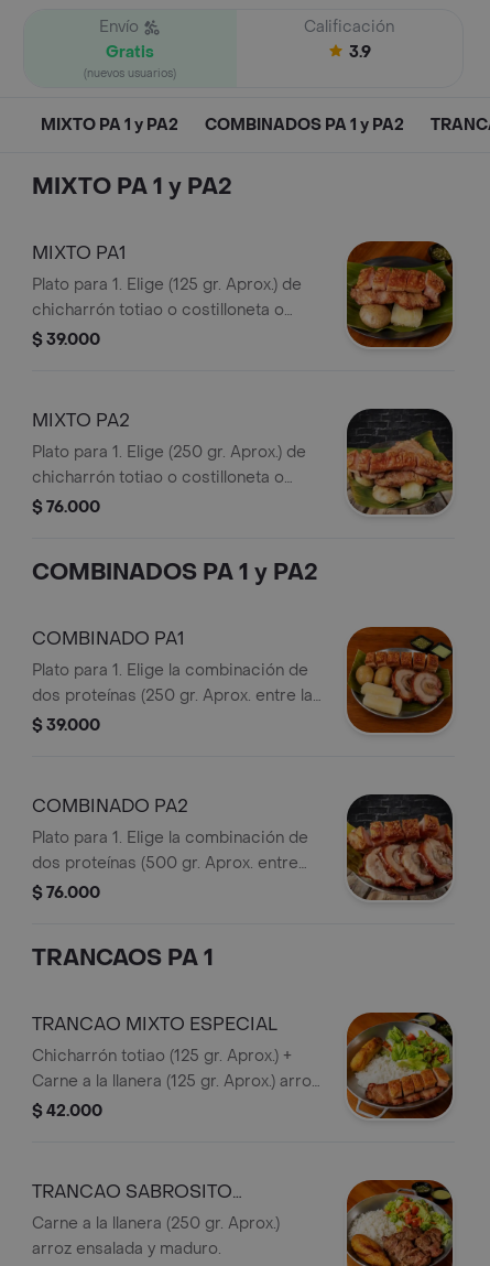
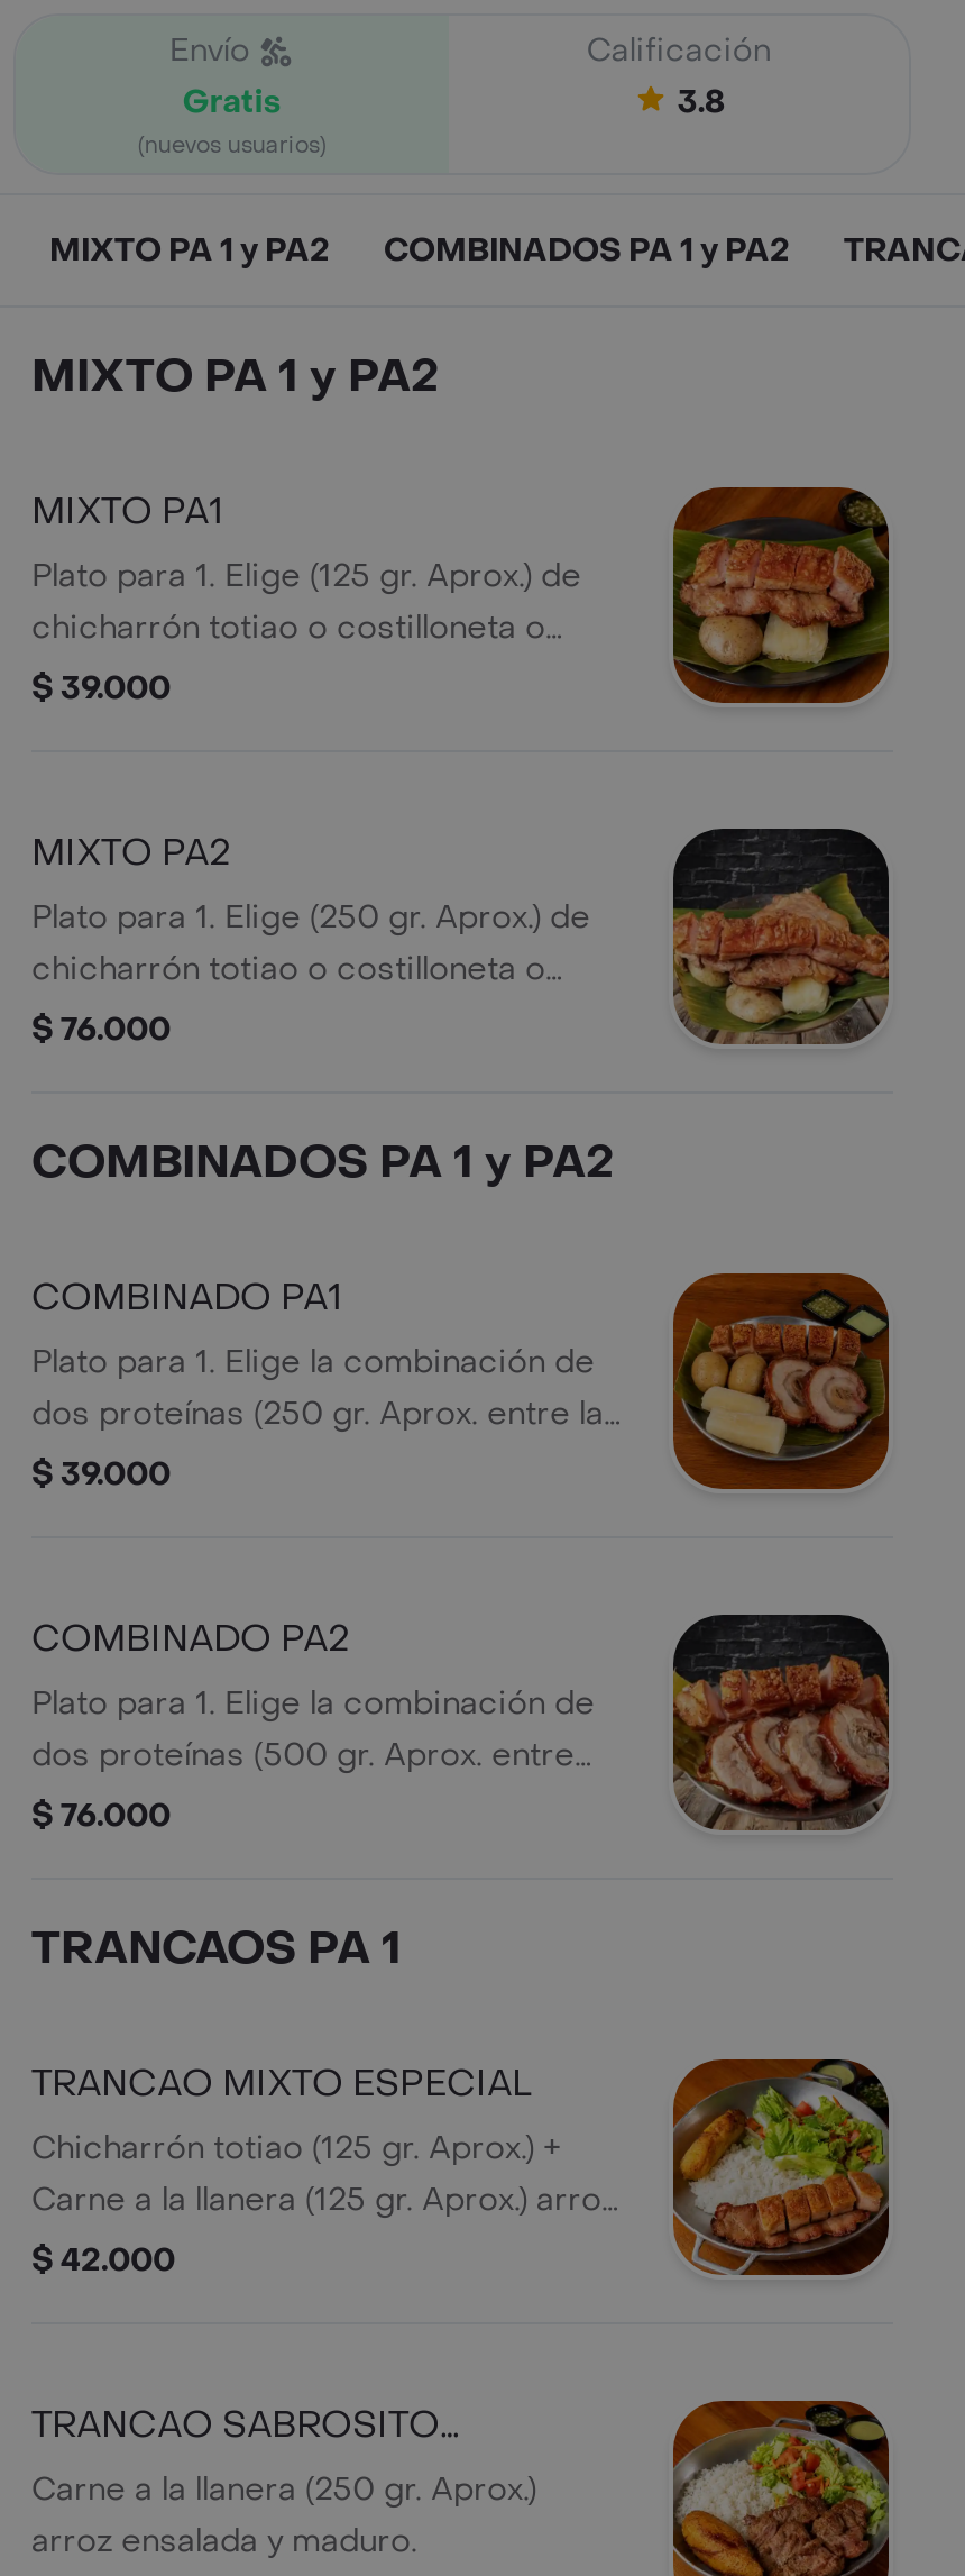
[349,42,372,63] 3.9 -> [678,81,725,124] 3.8

